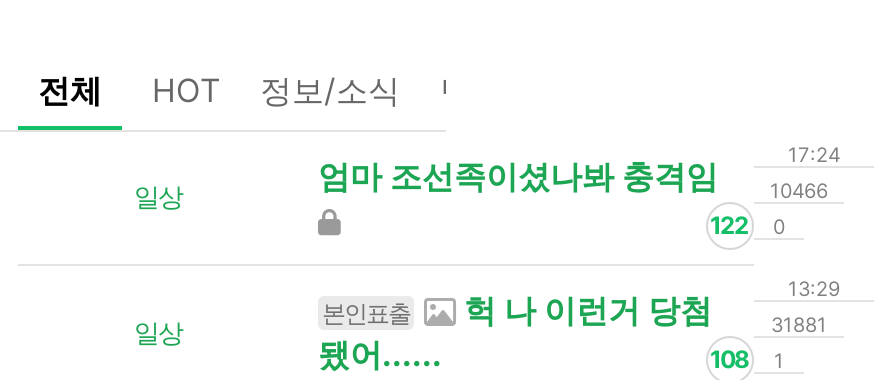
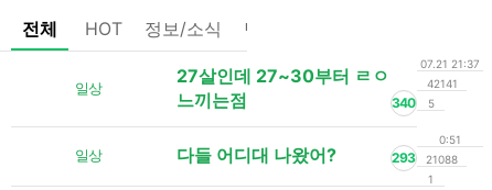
[788,142,840,166] 17:24 -> [420,57,480,70] 07.21 21:37
[318,156,748,240] 엄마 조선족이셨나봐 충격임 | 122 -> [177,65,415,111] 27살인데 27~30부터 ㄹㅇ | 느끼는점 | 340
[770,178,828,202] 10466 -> [426,77,457,90] 42141
[773,214,785,238] 0 -> [427,97,434,110] 5
[788,276,840,300] 13:29 -> [439,133,461,146] 0:51
[318,290,748,374] 본인표출 | 헉 나 이런거 당첨 | 됐어...... | 108 -> [177,144,415,166] 다들 어디대 나왔어? | 293
[771,312,827,336] 31881 -> [426,153,458,166] 21088

